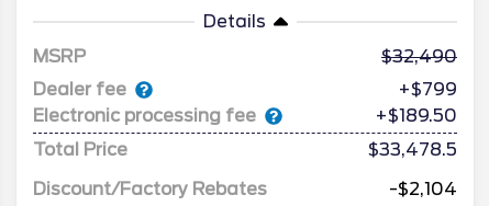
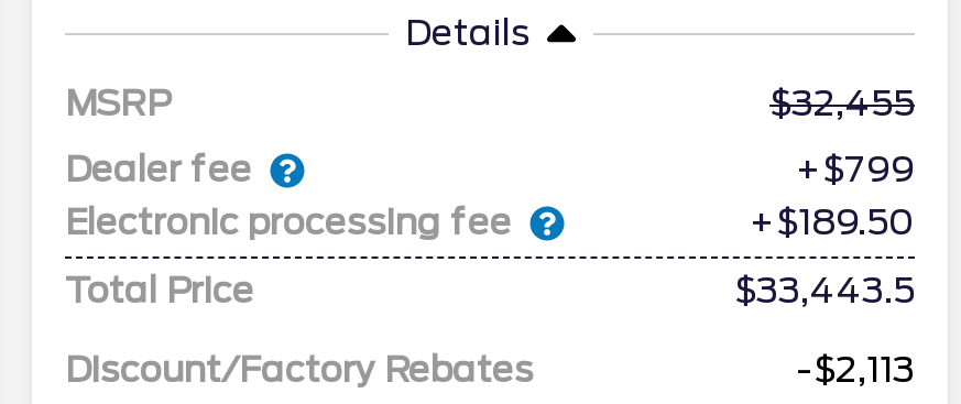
[392,46,457,67] 32,490 -> [791,82,915,124] 32,455
[368,139,457,160] $33,478.5 -> [734,269,915,311] $33,443.5
[389,178,457,199] -$2,104 -> [796,349,915,390] -$2,113

